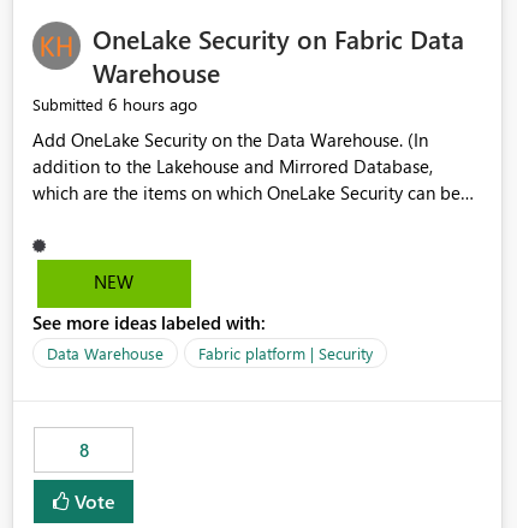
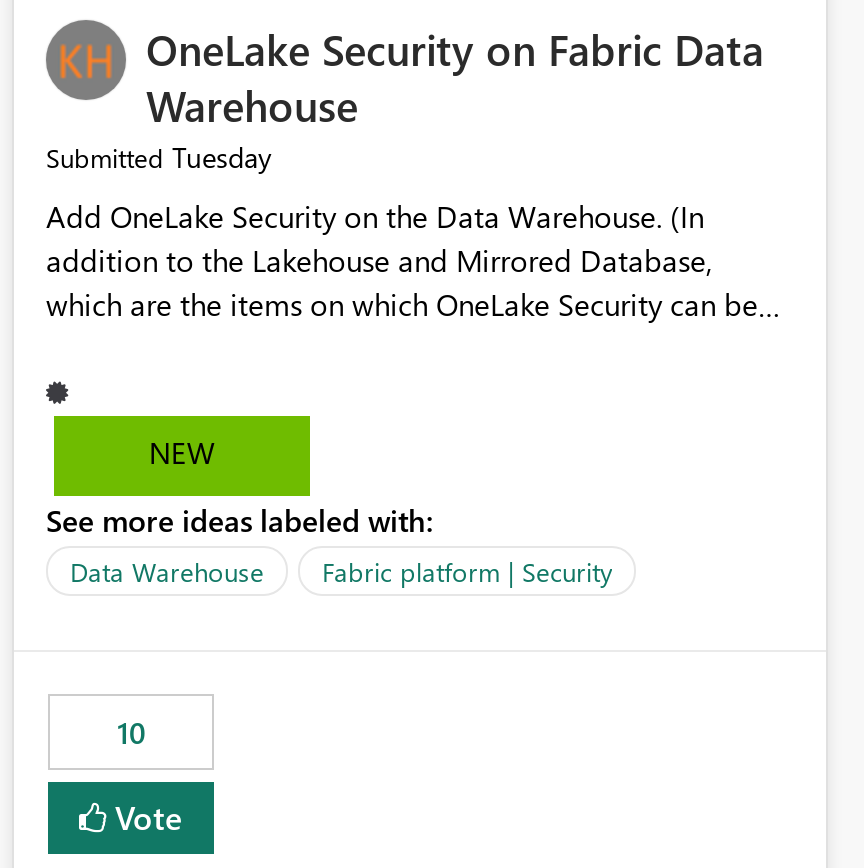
[32,93,197,116] Submitted 6 hours ago -> [46,139,272,177] Submitted Tuesday
[79,438,88,462] 8 -> [117,713,145,753] 10

